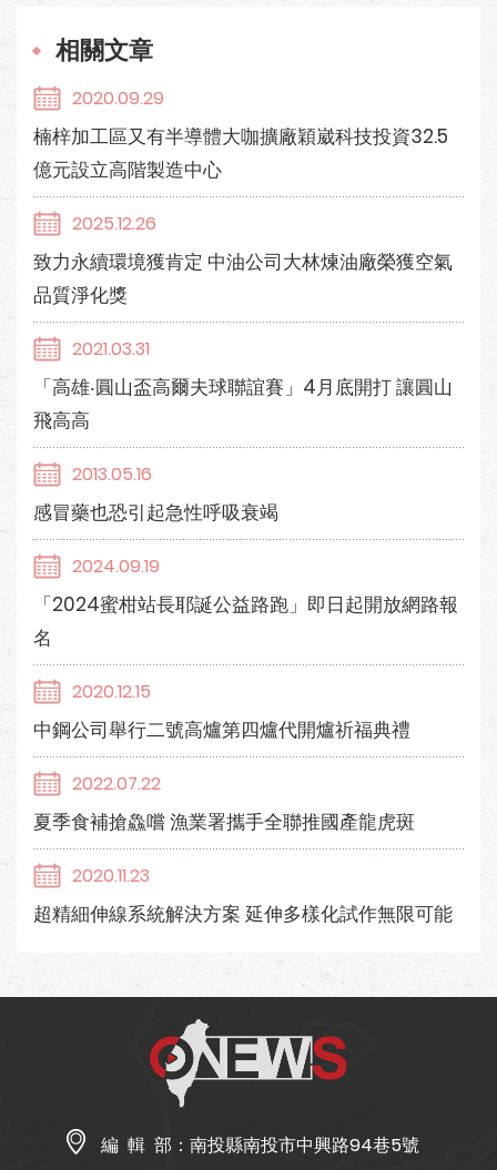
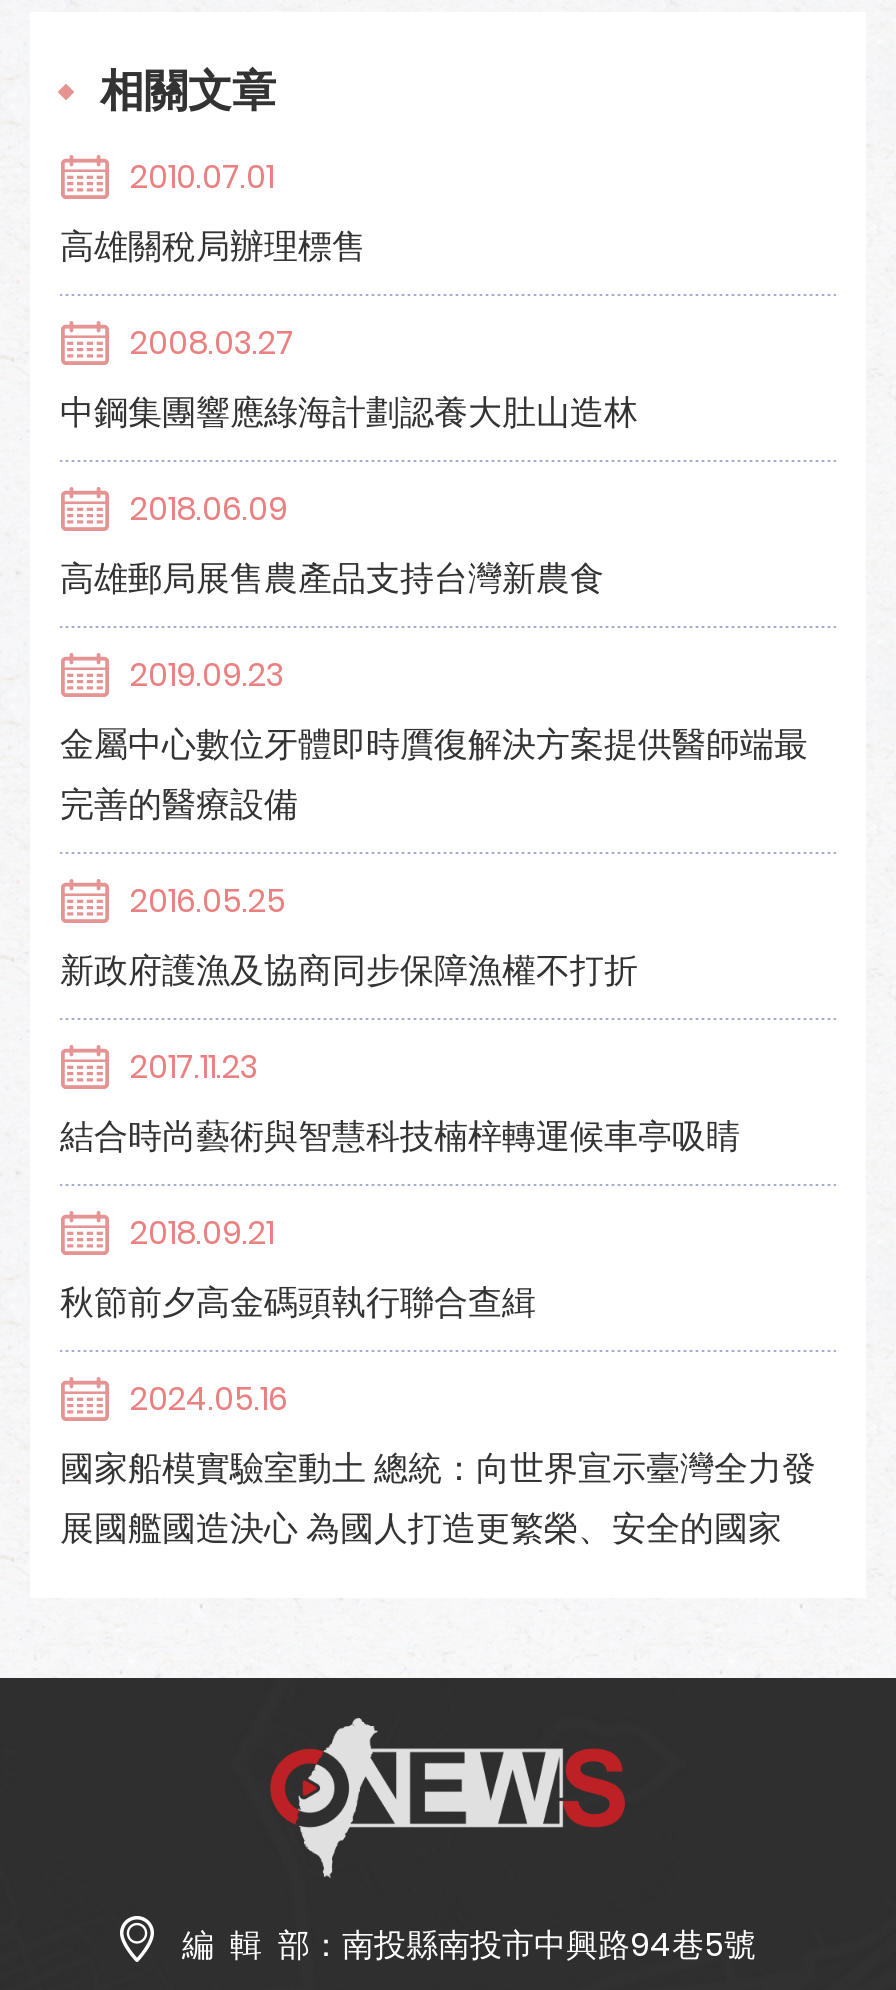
[72,85,164,111] 2020.09.29 -> [130,154,274,200] 2010.07.01
[33,123,448,183] 楠梓加工區又有半導體大咖擴廠穎崴科技投資32.5 | 億元設立高階製造中心 -> [60,222,366,270] 高雄關稅局辦理標售
[72,211,156,236] 2025.12.26 -> [130,320,294,366] 2008.03.27
[33,248,453,308] 致力永續環境獲肯定 中油公司大林煉油廠榮獲空氣 | 品質淨化獎 -> [60,388,638,436] 中鋼集團響應綠海計劃認養大肚山造林
[72,336,150,362] 2021.03.31 -> [130,486,288,532] 2018.06.09
[33,374,453,434] 「高雄‧圓山盃高爾夫球聯誼賽」4月底開打 讓圓山 | 飛高高 -> [60,554,604,602] 高雄郵局展售農產品支持台灣新農食
[72,461,152,487] 2013.05.16 -> [130,652,284,698] 2019.09.23
[33,499,278,526] 感冒藥也恐引起急性呼吸衰竭 -> [60,720,808,828] 金屬中心數位牙體即時贋復解決方案提供醫師端最 | 完善的醫療設備
[72,553,160,579] 2024.09.19 -> [130,878,286,924] 2016.05.25
[33,591,458,651] 「2024蜜柑站長耶誕公益路跑」即日起開放網路報 | 名 -> [60,946,638,994] 新政府護漁及協商同步保障漁權不打折
[72,679,151,704] 2020.12.15 -> [130,1044,258,1090] 2017.11.23
[33,716,410,743] 中鋼公司舉行二號高爐第四爐代開爐祈福典禮 -> [60,1112,740,1160] 結合時尚藝術與智慧科技楠梓轉運候車亭吸睛
[72,771,161,796] 2022.07.22 -> [130,1210,274,1256] 2018.09.21
[33,808,415,835] 夏季食補搶鱻嚐 漁業署攜手全聯推國產龍虎斑 -> [60,1278,536,1326] 秋節前夕高金碼頭執行聯合查緝
[72,863,150,888] 2020.11.23 -> [130,1376,288,1422] 2024.05.16
[33,901,453,927] 超精細伸線系統解決方案 延伸多樣化試作無限可能 -> [60,1444,816,1552] 國家船模實驗室動土 總統：向世界宣示臺灣全力發 | 展國艦國造決心 為國人打造更繁榮、安全的國家

